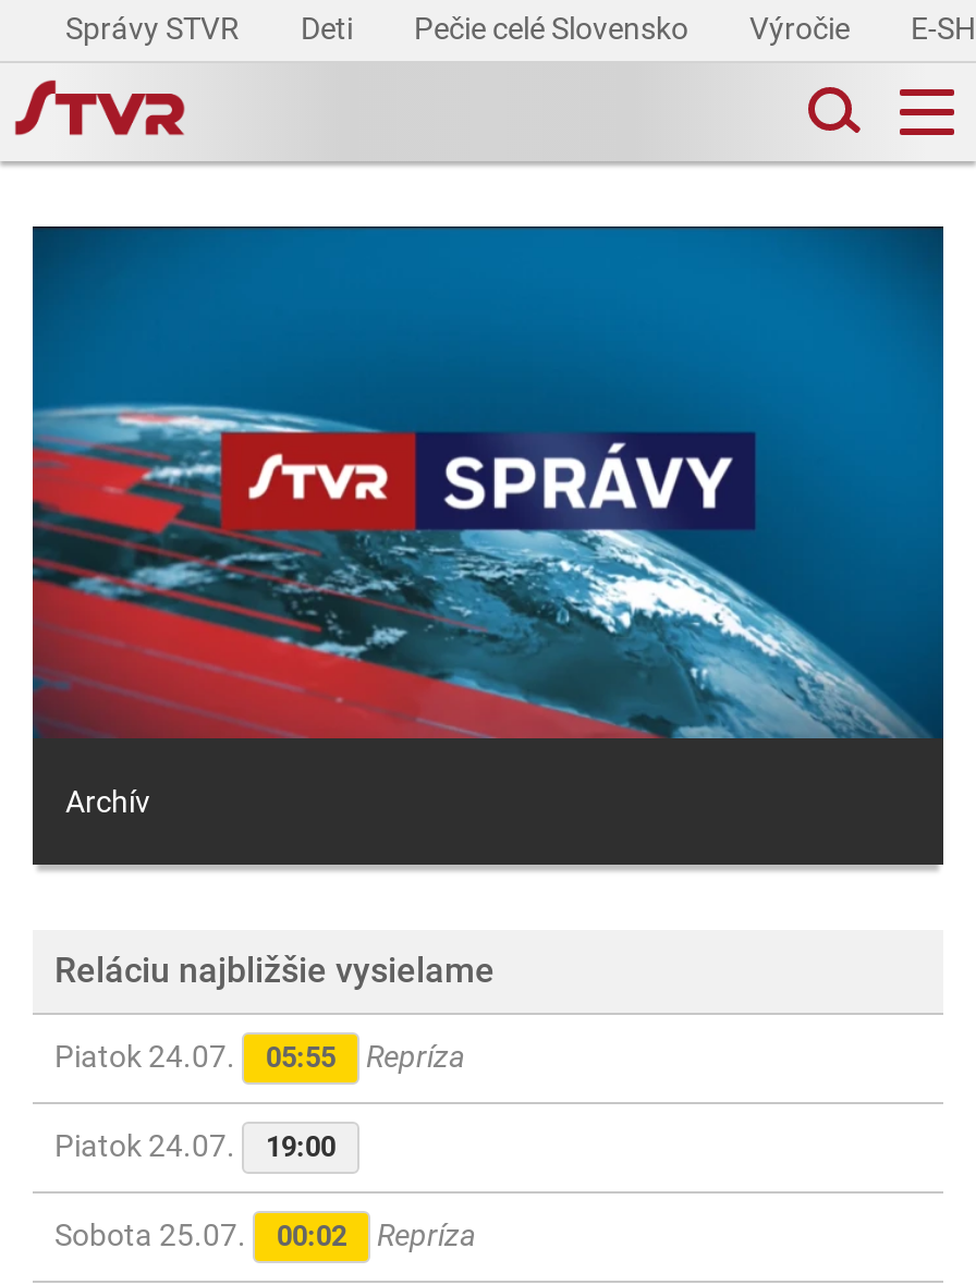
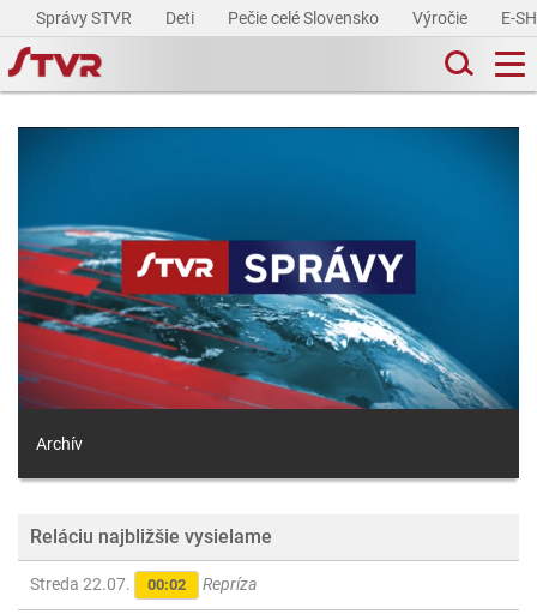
[54,1040,464,1253] Piatok 24.07. | 05:55 | Repríza | Piatok 24.07. | 19:00 | Sobota 25.07. -> [30,575,134,594] Streda 22.07.

